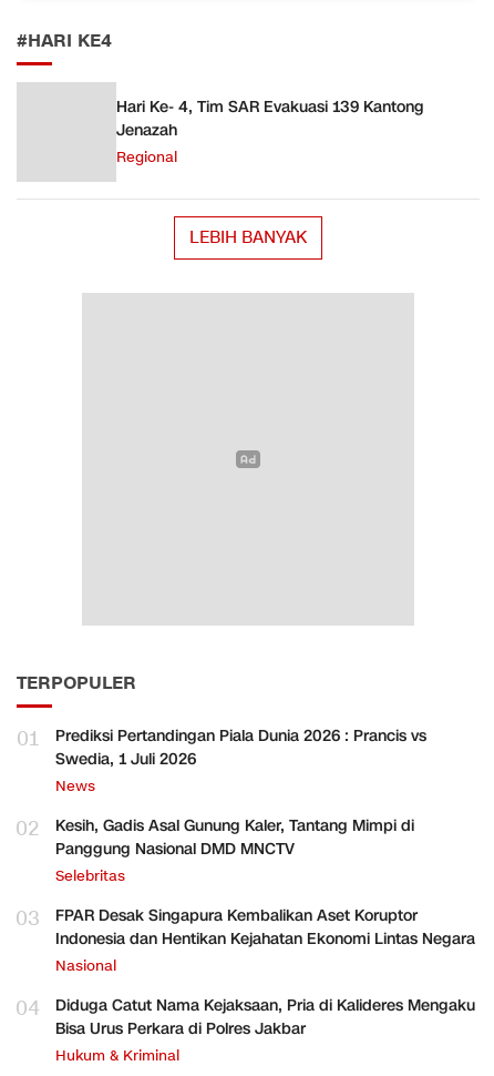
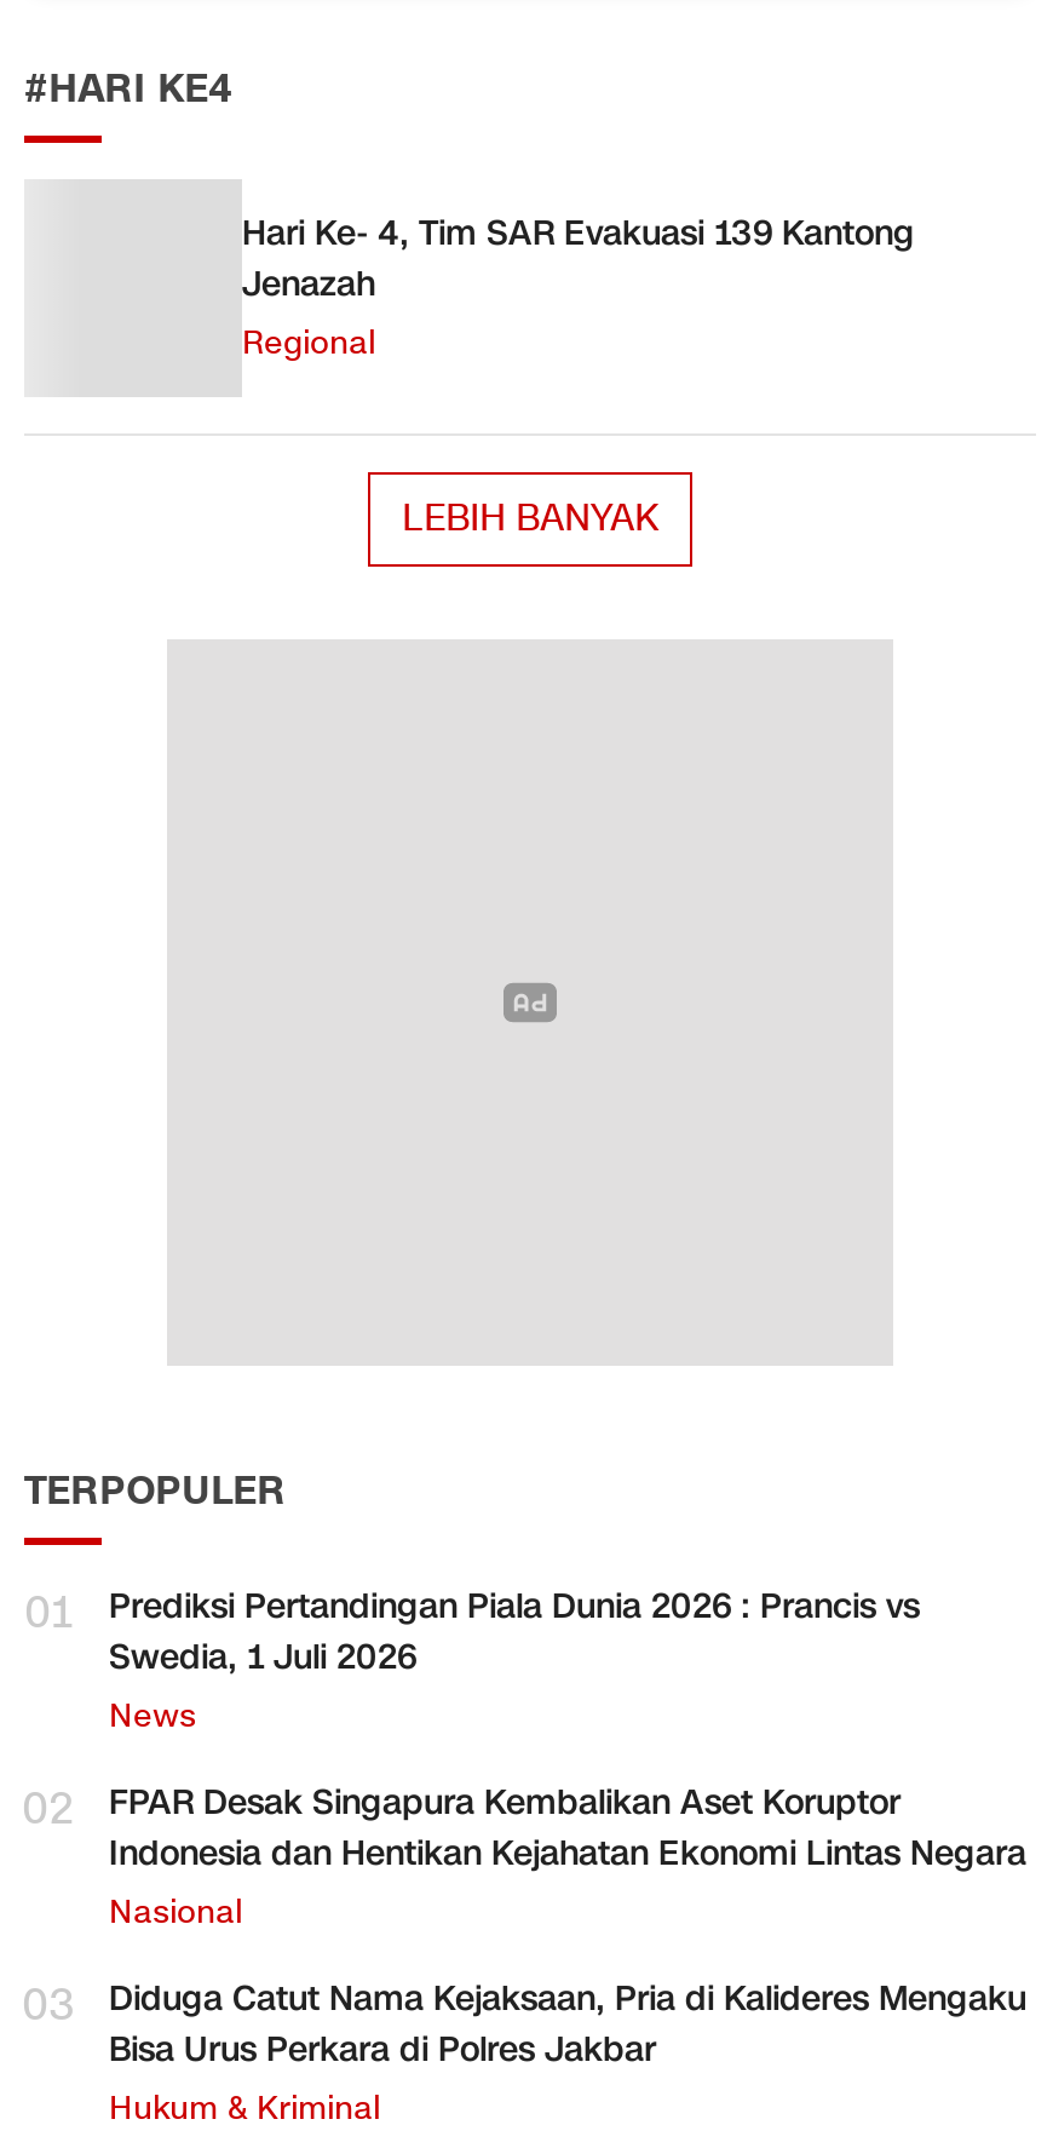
[16,815,414,933] Kesih, Gadis Asal Gunung Kaler, Tantang Mimpi di | Panggung Nasional DMD MNCTV | Selebritas | 03 -> none
[16,995,475,1023] 04 Diduga Catut Nama Kejaksaan, Pria di Kalideres Mengaku -> [22,1976,1026,2036] 03 Diduga Catut Nama Kejaksaan, Pria di Kalideres Mengaku

